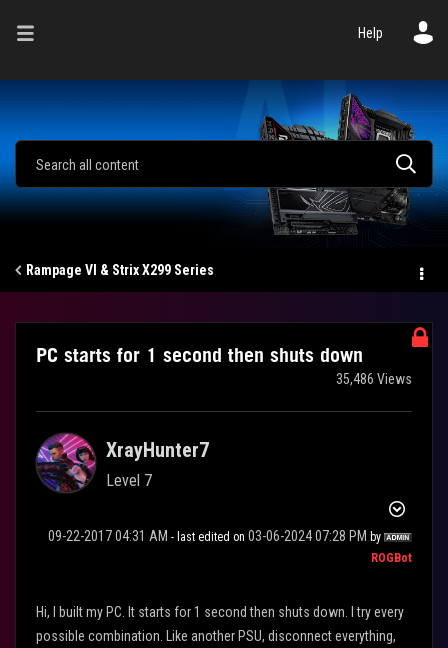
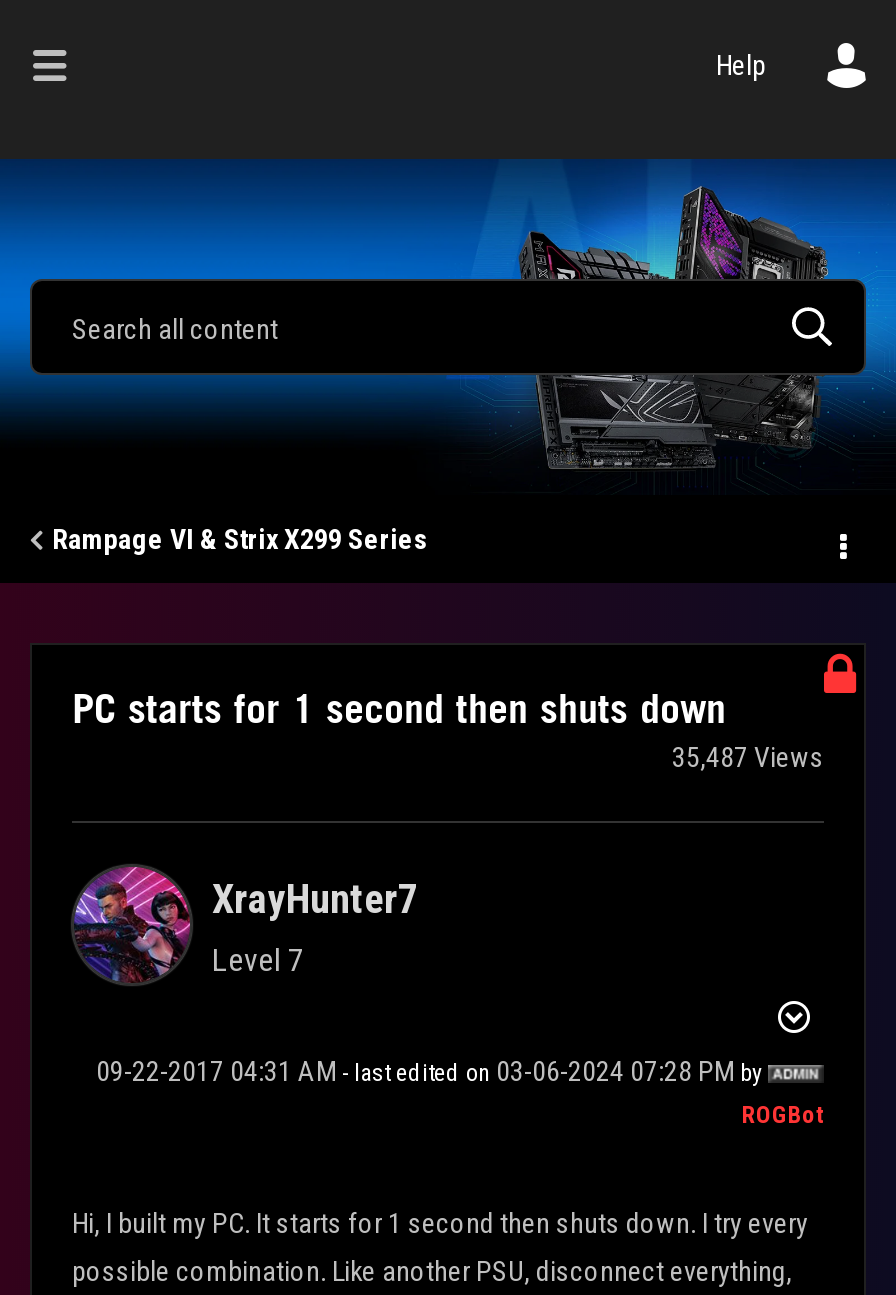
[336,371,412,387] 35,486 Views -> [672,741,824,773] 35,487 Views

